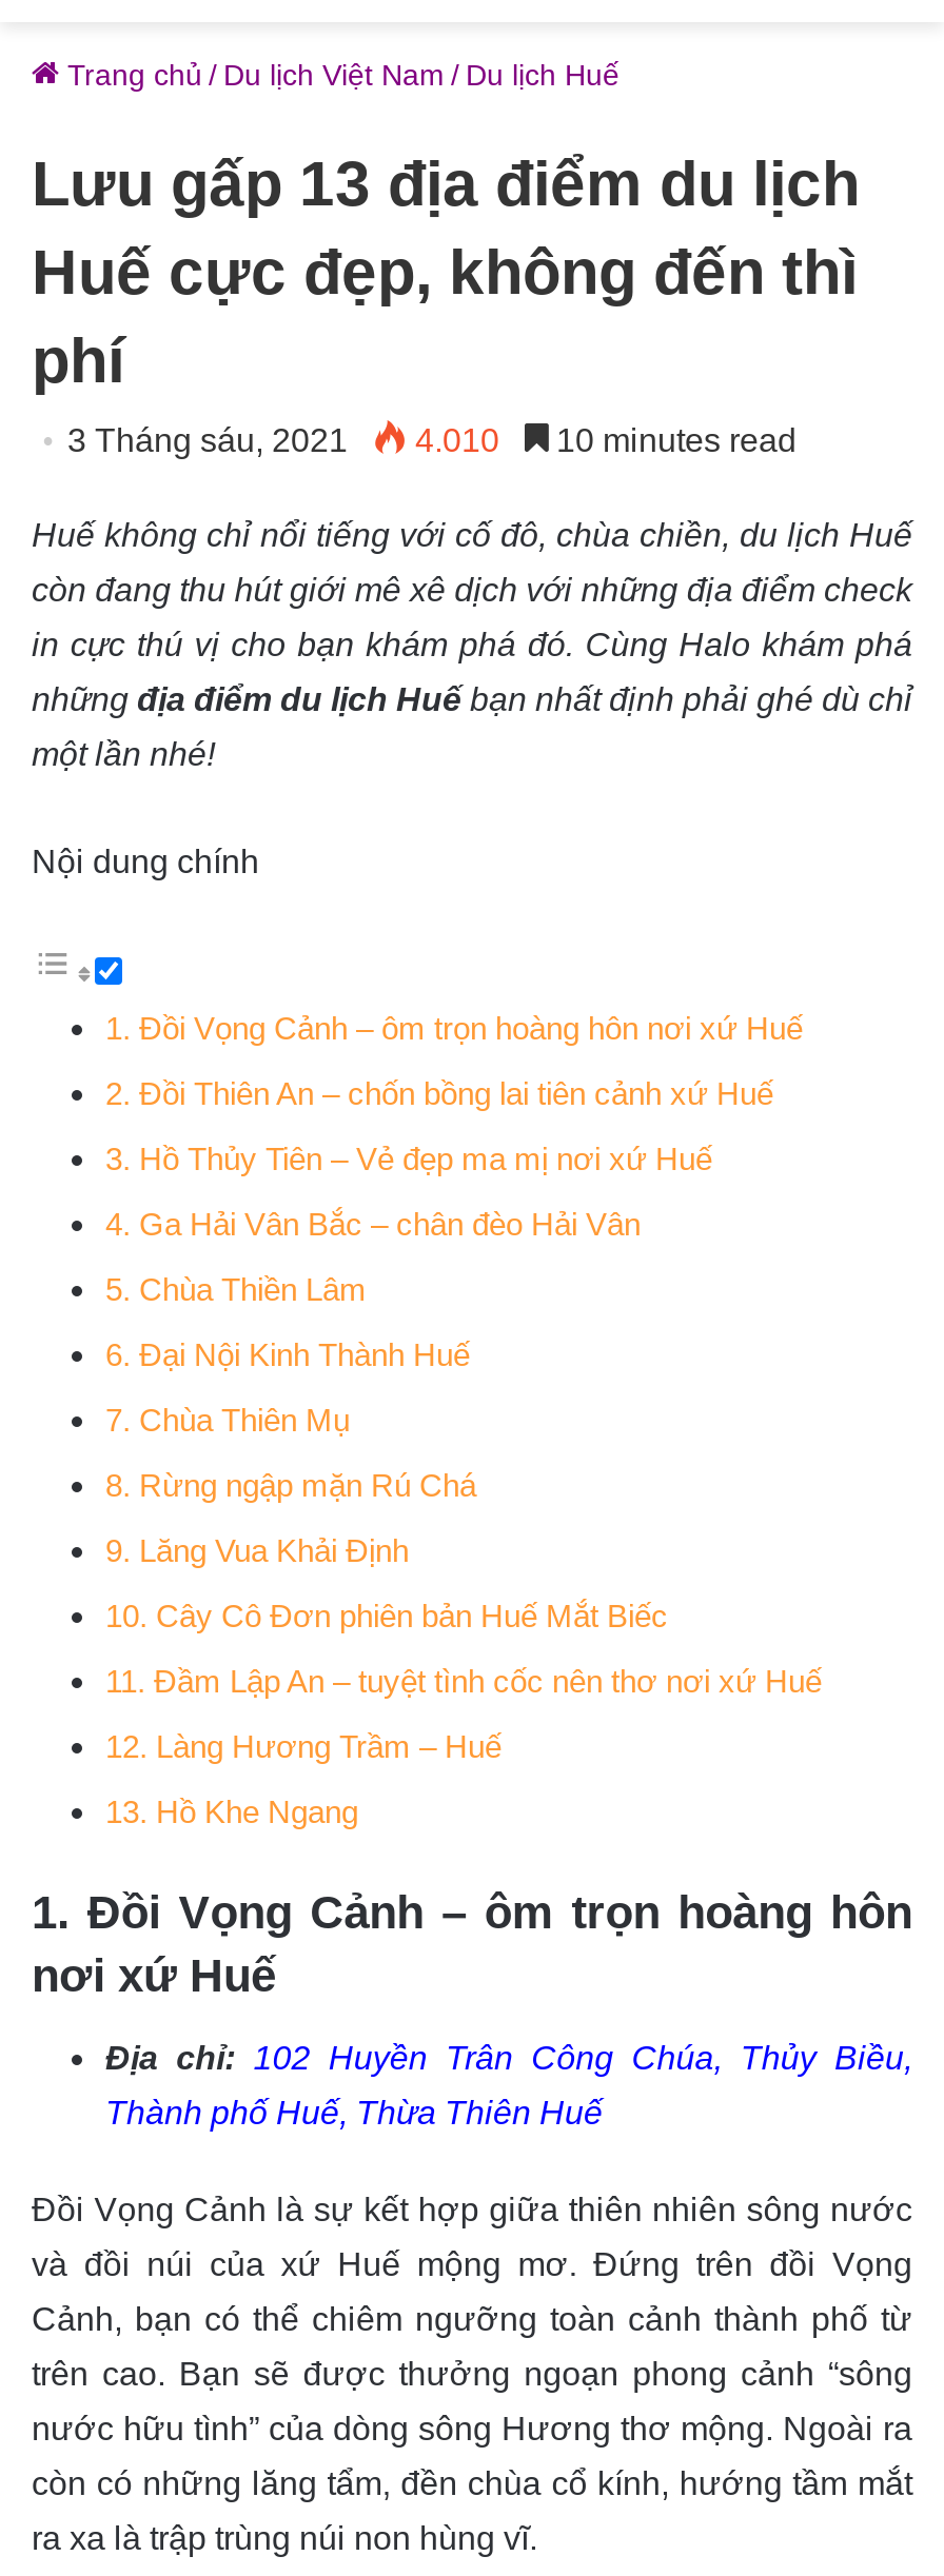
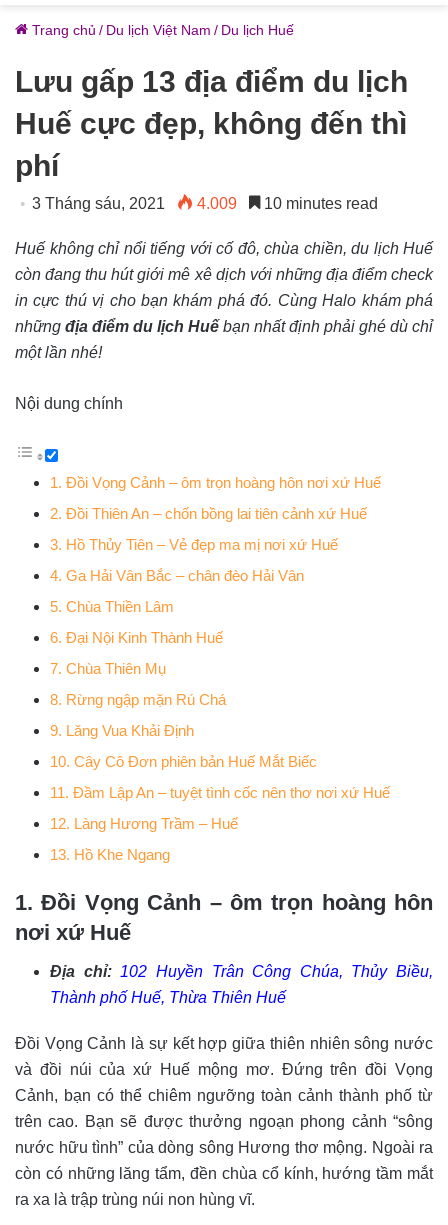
[67,422,796,458] 3 Tháng sáu, 2021 4.010 10 minutes read -> [32,195,378,212] 3 Tháng sáu, 2021 4.009 10 minutes read

